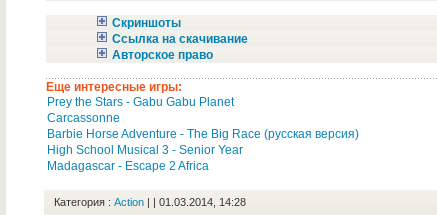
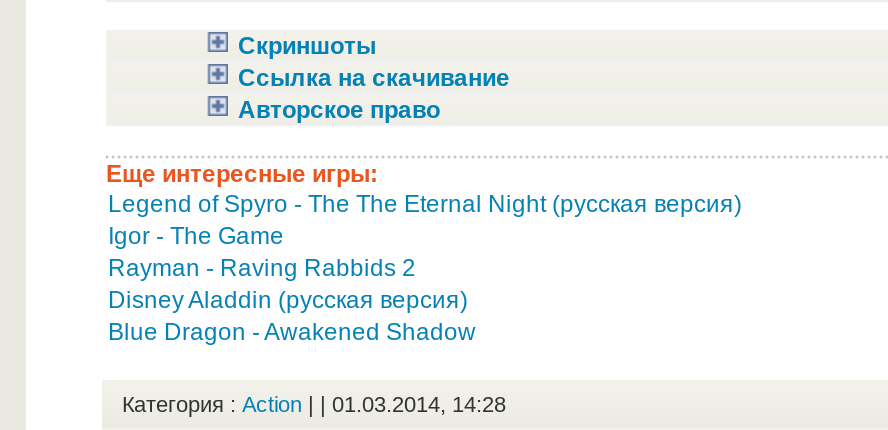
[47,95,359,173] Prey the Stars - Gabu Gabu Planet | Carcassonne | Barbie Horse Adventure - The Big Race (русская версия) | High School Musical 3 - Senior Year | Madagascar - Escape 2 Africa -> [108,190,742,346] Legend of Spyro - The The Eternal Night (русская версия) | Igor - The Game | Rayman - Raving Rabbids 2 | Disney Aladdin (русская версия) | Blue Dragon - Awakened Shadow

